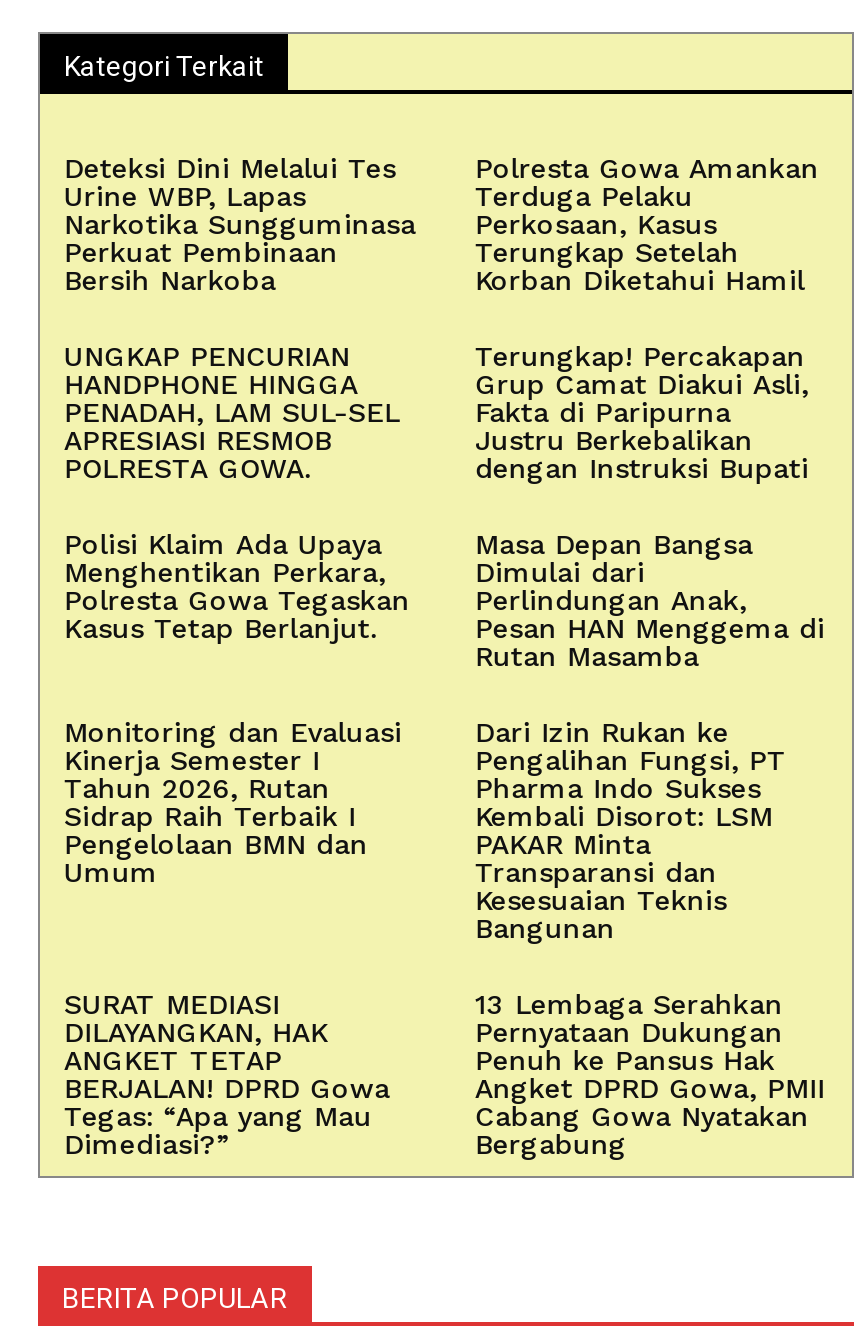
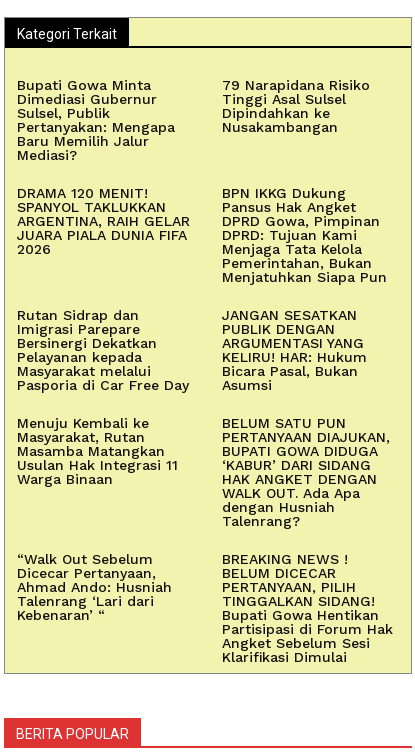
[64,152,416,296] Deteksi Dini Melalui Tes | Urine WBP, Lapas | Narkotika Sungguminasa | Perkuat Pembinaan | Bersih Narkoba -> [17,77,175,163] Bupati Gowa Minta | Dimediasi Gubernur | Sulsel, Publik | Pertanyakan: Mengapa | Baru Memilih Jalur | Mediasi?
[475,152,819,296] Polresta Gowa Amankan | Terduga Pelaku | Perkosaan, Kasus | Terungkap Setelah | Korban Diketahui Hamil -> [222,77,370,135] 79 Narapidana Risiko | Tinggi Asal Sulsel | Dipindahkan ke | Nusakambangan
[64,340,400,484] UNGKAP PENCURIAN | HANDPHONE HINGGA | PENADAH, LAM SUL-SEL | APRESIASI RESMOB | POLRESTA GOWA. -> [17,185,190,257] DRAMA 120 MENIT! | SPANYOL TAKLUKKAN | ARGENTINA, RAIH GELAR | JUARA PIALA DUNIA FIFA | 2026
[475,340,809,484] Terungkap! Percakapan | Grup Camat Diakui Asli, | Fakta di Paripurna | Justru Berkebalikan | dengan Instruksi Bupati -> [222,185,387,285] BPN IKKG Dukung | Pansus Hak Angket | DPRD Gowa, Pimpinan | DPRD: Tujuan Kami | Menjaga Tata Kelola | Pemerintahan, Bukan | Menjatuhkan Siapa Pun
[64,527,410,643] Polisi Klaim Ada Upaya | Menghentikan Perkara, | Polresta Gowa Tegaskan | Kasus Tetap Berlanjut. -> [17,307,189,393] Rutan Sidrap dan | Imigrasi Parepare | Bersinergi Dekatkan | Pelayanan kepada | Masyarakat melalui | Pasporia di Car Free Day
[475,527,825,671] Masa Depan Bangsa | Dimulai dari | Perlindungan Anak, | Pesan HAN Menggema di | Rutan Masamba -> [222,307,367,393] JANGAN SESATKAN | PUBLIK DENGAN | ARGUMENTASI YANG | KELIRU! HAR: Hukum | Bicara Pasal, Bukan | Asumsi
[64,715,402,887] Monitoring dan Evaluasi | Kinerja Semester I | Tahun 2026, Rutan | Sidrap Raih Terbaik I | Pengelolaan BMN dan | Umum -> [17,415,178,487] Menuju Kembali ke | Masyarakat, Rutan | Masamba Matangkan | Usulan Hak Integrasi 11 | Warga Binaan
[475,715,787,943] Dari Izin Rukan ke | Pengalihan Fungsi, PT | Pharma Indo Sukses | Kembali Disorot: LSM | PAKAR Minta | Transparansi dan | Kesesuaian Teknis | Bangunan -> [222,415,390,529] BELUM SATU PUN | PERTANYAAN DIAJUKAN, | BUPATI GOWA DIDUGA | ‘KABUR’ DARI SIDANG | HAK ANGKET DENGAN | WALK OUT. Ada Apa | dengan Husniah | Talenrang?
[64,987,390,1159] SURAT MEDIASI | DILAYANGKAN, HAK | ANGKET TETAP | BERJALAN! DPRD Gowa | Tegas: “Apa yang Mau | Dimediasi?” -> [17,550,172,622] “Walk Out Sebelum | Dicecar Pertanyaan, | Ahmad Ando: Husniah | Talenrang ‘Lari dari | Kebenaran’ “
[475,987,825,1159] 13 Lembaga Serahkan | Pernyataan Dukungan | Penuh ke Pansus Hak | Angket DPRD Gowa, PMII | Cabang Gowa Nyatakan | Bergabung -> [222,550,393,664] BREAKING NEWS ! | BELUM DICECAR | PERTANYAAN, PILIH | TINGGALKAN SIDANG! | Bupati Gowa Hentikan | Partisipasi di Forum Hak | Angket Sebelum Sesi | Klarifikasi Dimulai

